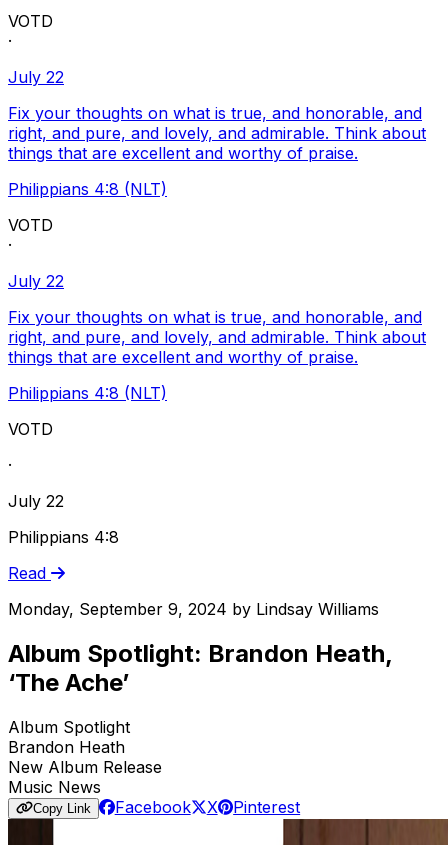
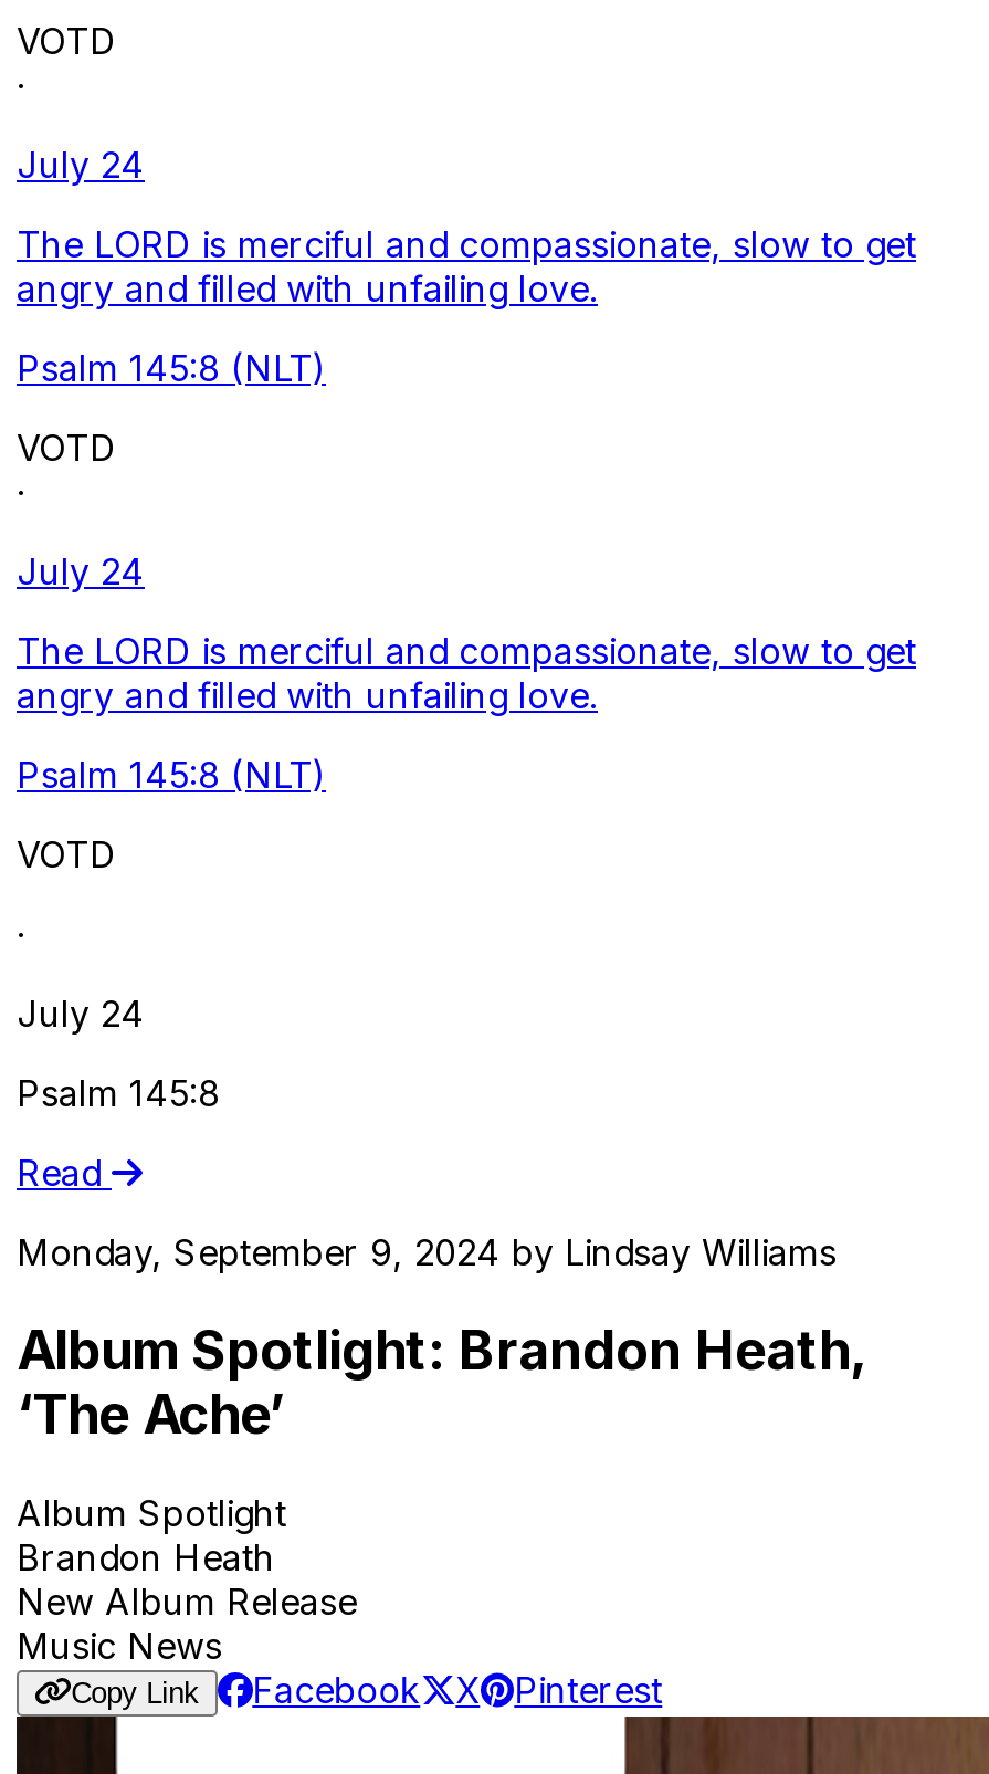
[8,67,64,87] July 22 -> [17,143,145,187] July 24
[8,103,426,163] Fix your thoughts on what is true, and honorable, and | right, and pure, and lovely, and admirable. Think about | things that are excellent and worthy of praise. -> [17,222,916,311] The LORD is merciful and compassionate, slow to get | angry and filled with unfailing love.
[8,179,167,199] Philippians 4:8 (NLT) -> [17,346,326,390] Psalm 145:8 (NLT)
[8,271,64,291] July 22 -> [17,549,145,594] July 24
[8,307,426,367] Fix your thoughts on what is true, and honorable, and | right, and pure, and lovely, and admirable. Think about | things that are excellent and worthy of praise. -> [17,629,916,717] The LORD is merciful and compassionate, slow to get | angry and filled with unfailing love.
[8,383,167,403] Philippians 4:8 (NLT) -> [17,753,326,797] Psalm 145:8 (NLT)
[8,491,64,511] July 22 -> [17,991,145,1036] July 24
[8,527,119,547] Philippians 4:8 -> [17,1071,220,1115] Psalm 145:8

